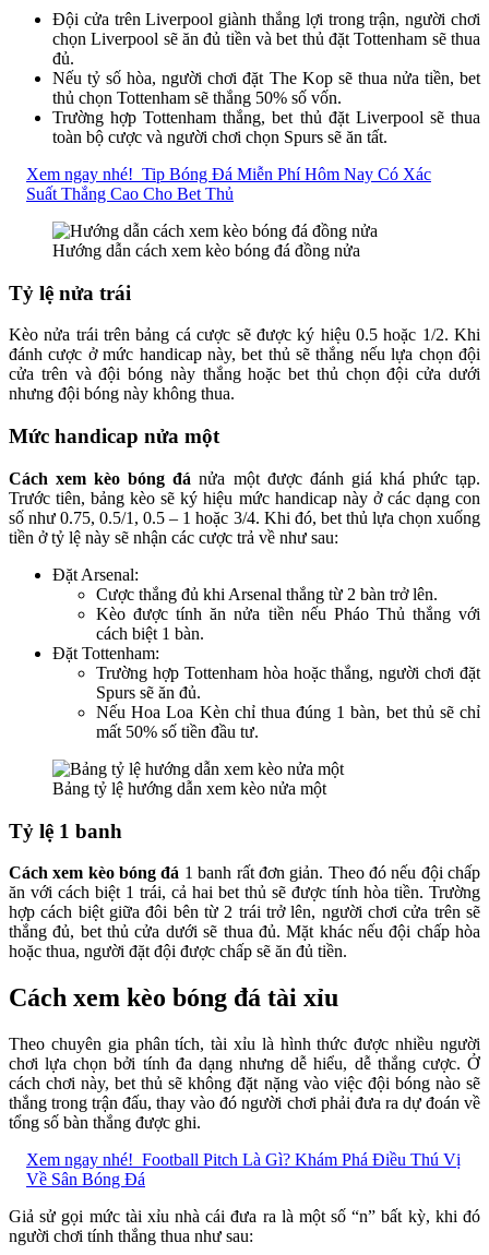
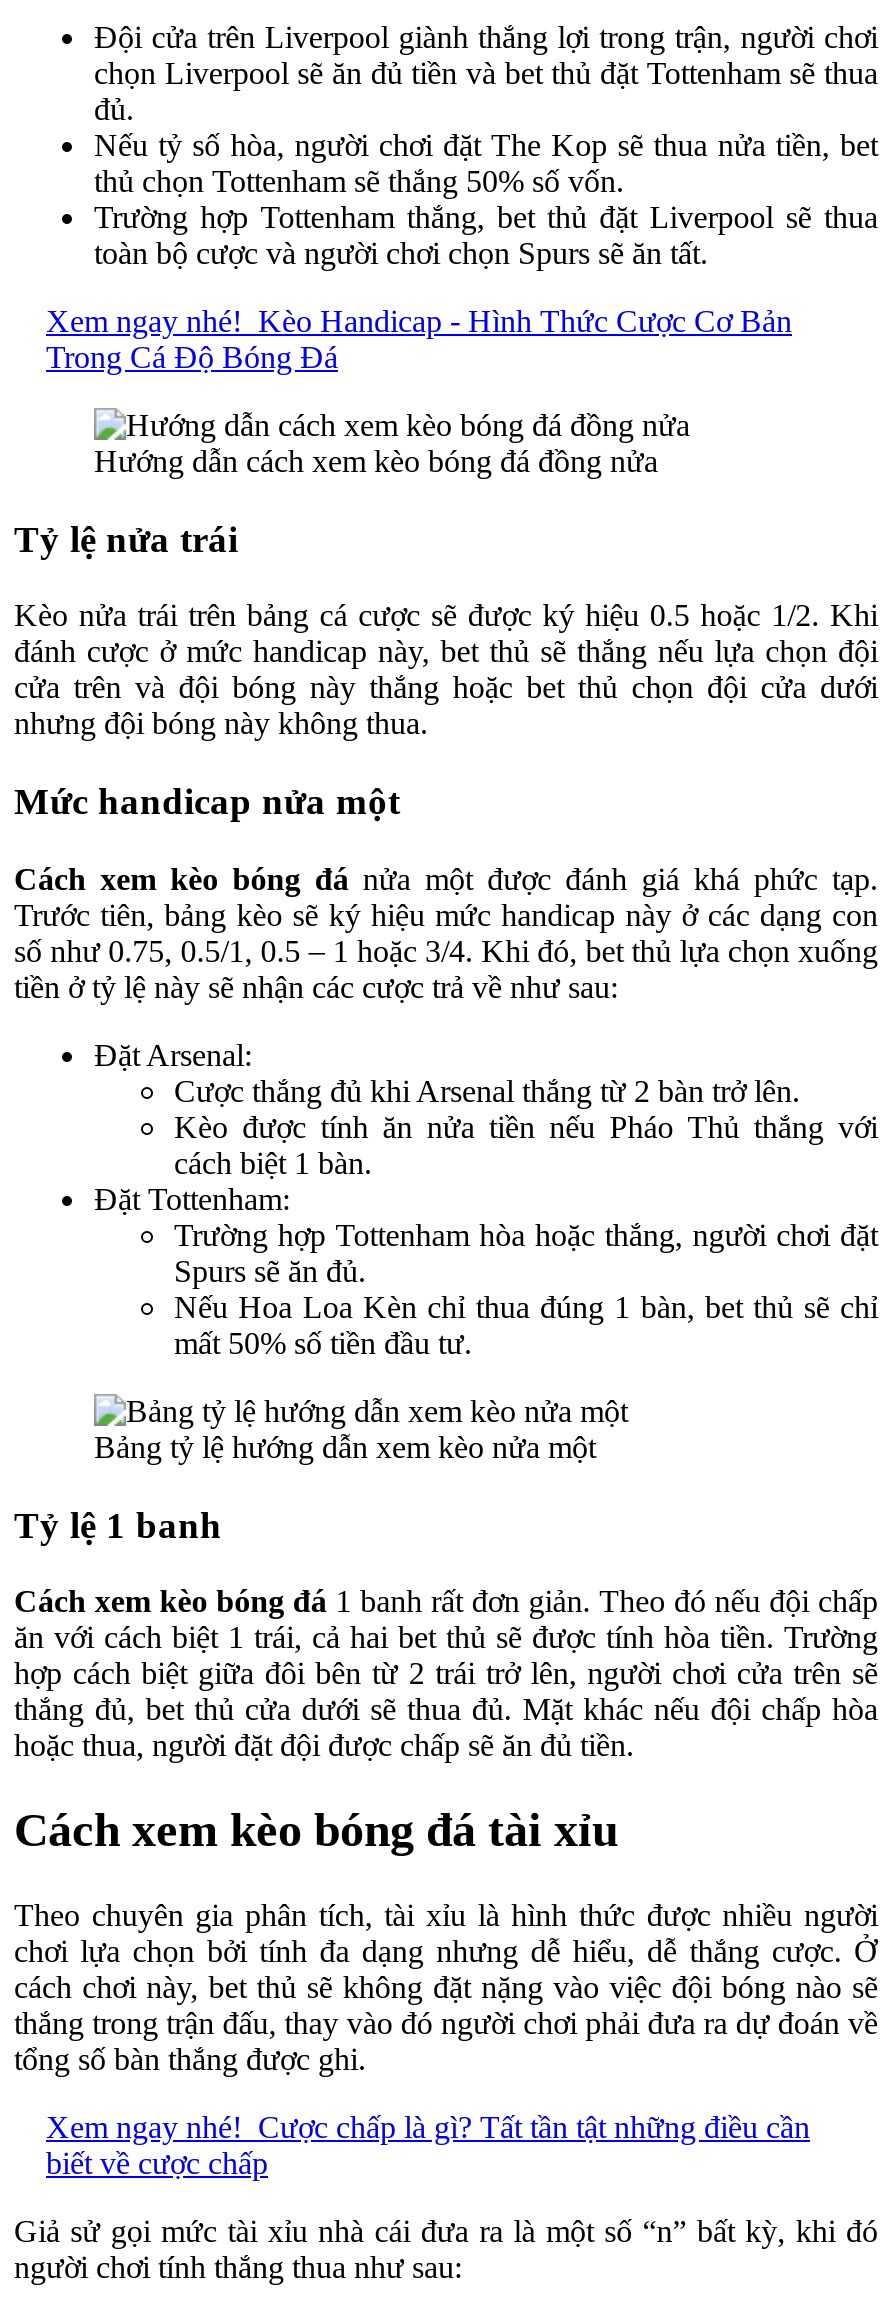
[26,165,431,203] Xem ngay nhé! Tip Bóng Đá Miễn Phí Hôm Nay Có Xác | Suất Thắng Cao Cho Bet Thủ -> [46,304,792,374] Xem ngay nhé! Kèo Handicap - Hình Thức Cược Cơ Bản | Trong Cá Độ Bóng Đá
[26,1150,461,1189] Xem ngay nhé! Football Pitch Là Gì? Khám Phá Điều Thú Vị | Về Sân Bóng Đá -> [46,2110,810,2180] Xem ngay nhé! Cược chấp là gì? Tất tần tật những điều cần | biết về cược chấp

